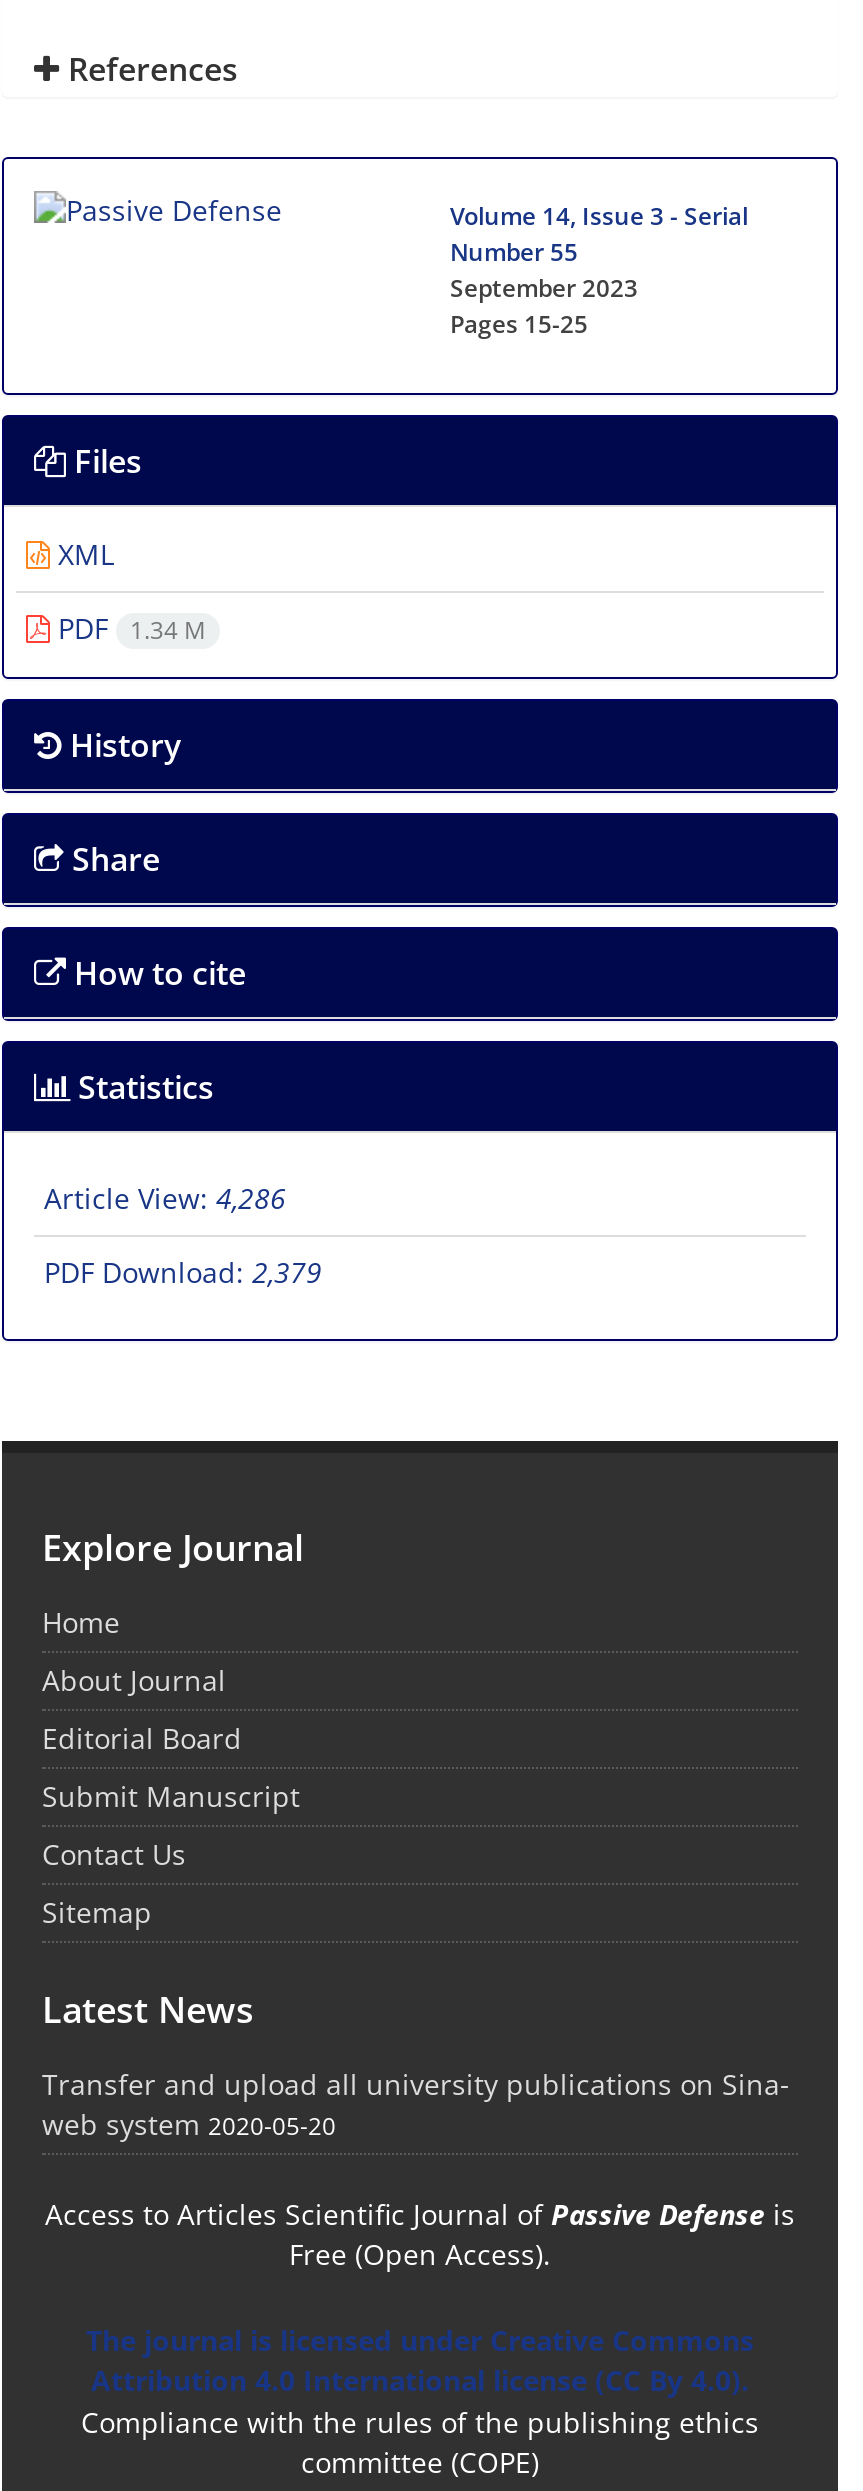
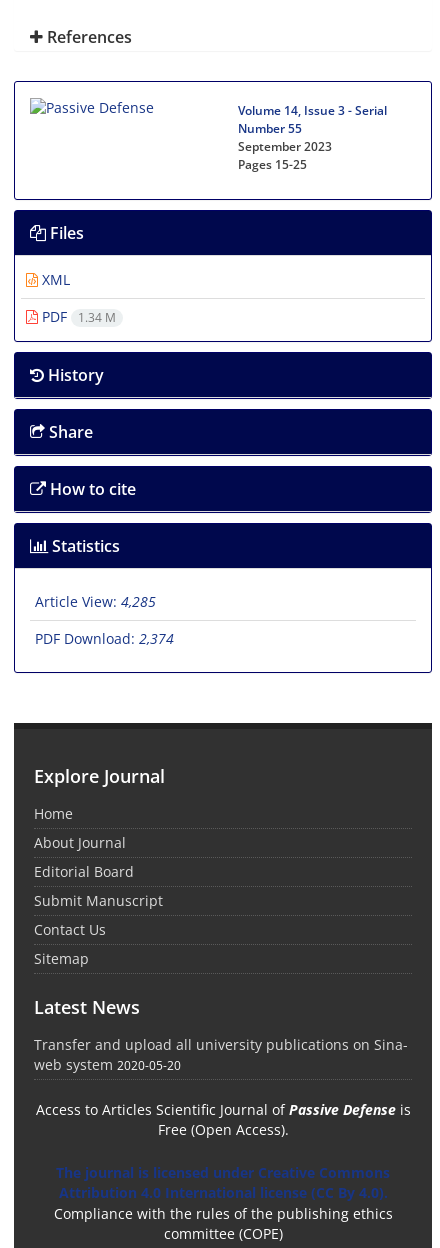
[44,1179,286,1217] Article View: 4,286 -> [35,592,156,611] Article View: 4,285
[44,1253,322,1291] PDF Download: 2,379 -> [35,629,174,648] PDF Download: 2,374

